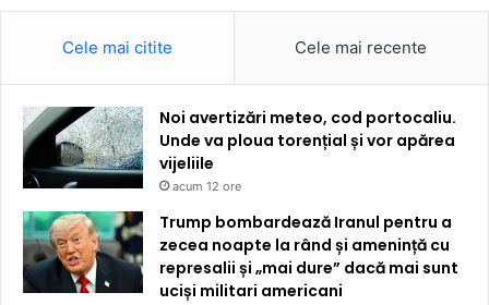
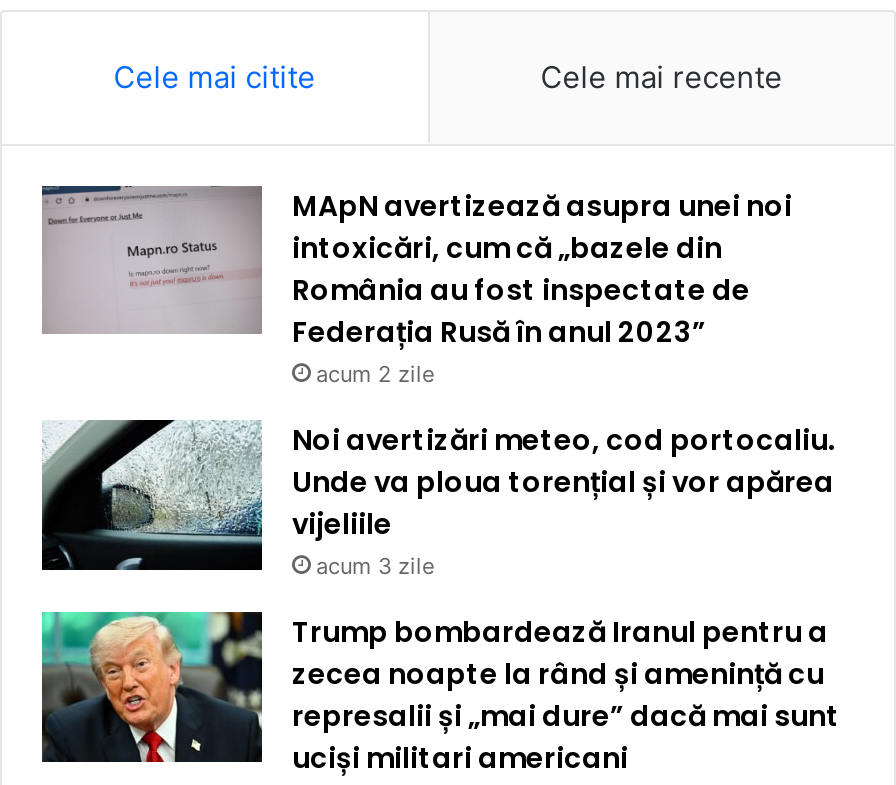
none -> [40,183,792,389] [image] | MApN avertizează asupra unei noi | intoxicări, cum că „bazele din | România au fost inspectate de | Federația Rusă în anul 2023” | acum 2 zile
[172,179,241,194] acum 12 ore -> [316,553,434,581] acum 3 zile

